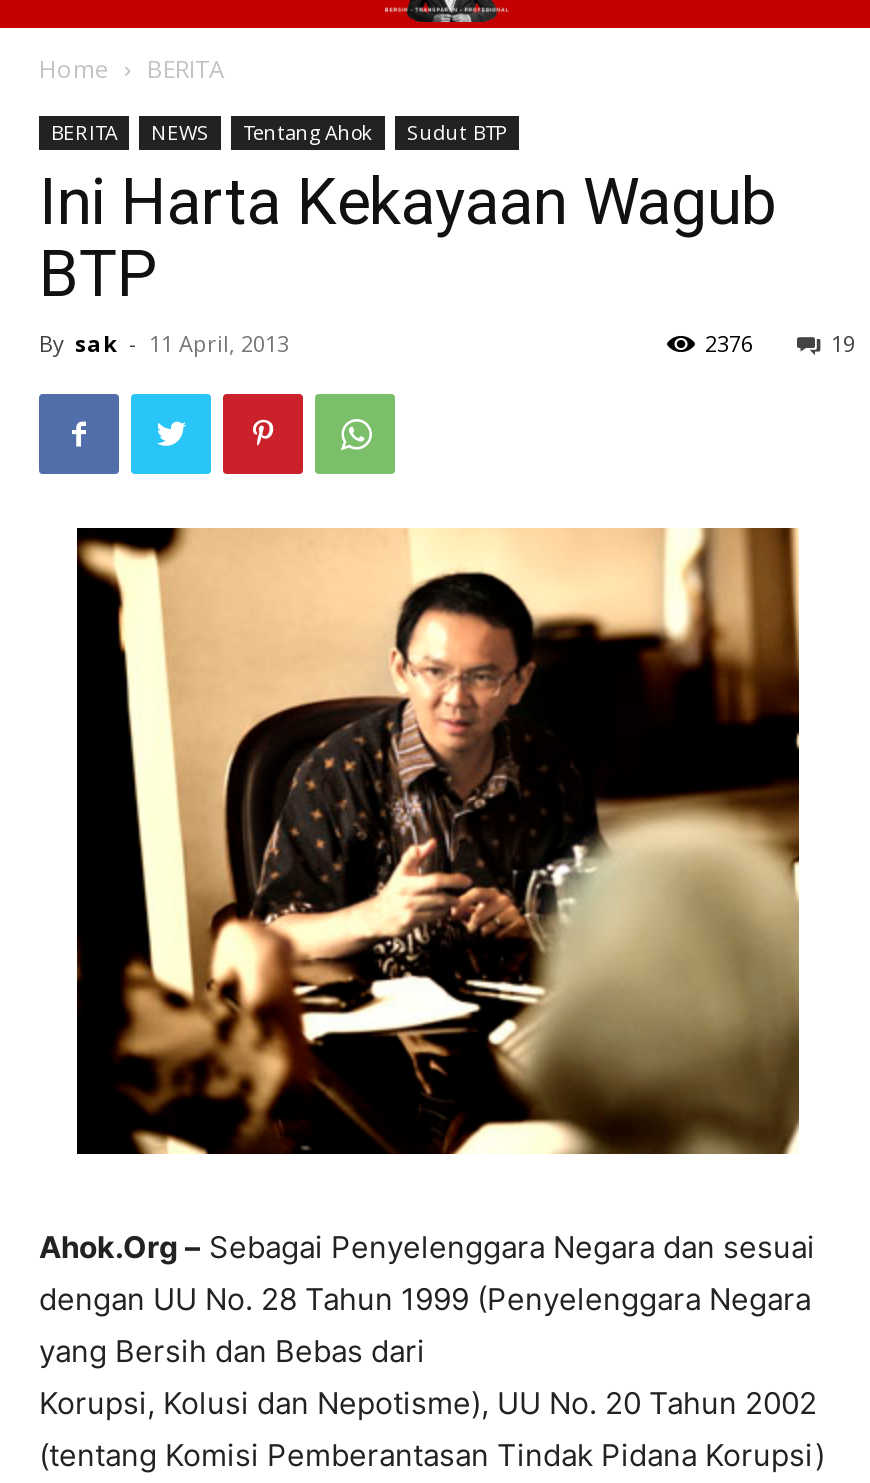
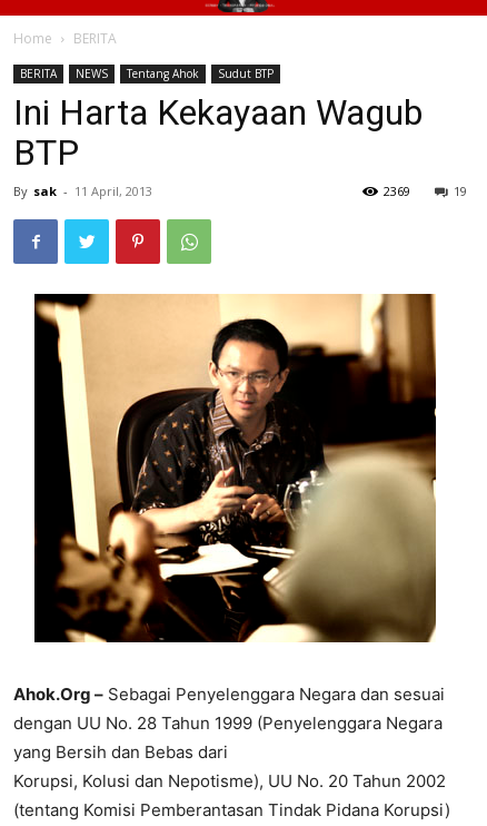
[705,328,753,358] 2376 -> [384,183,410,199] 2369

